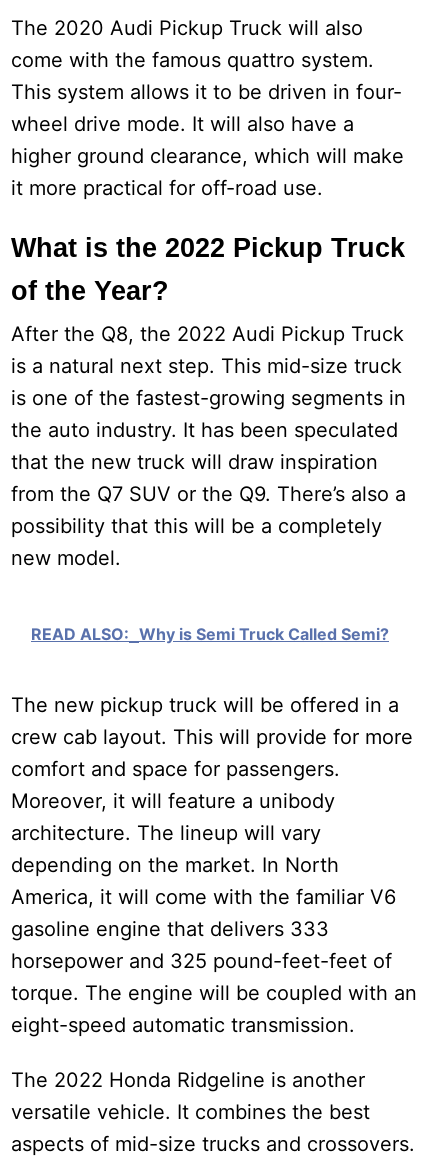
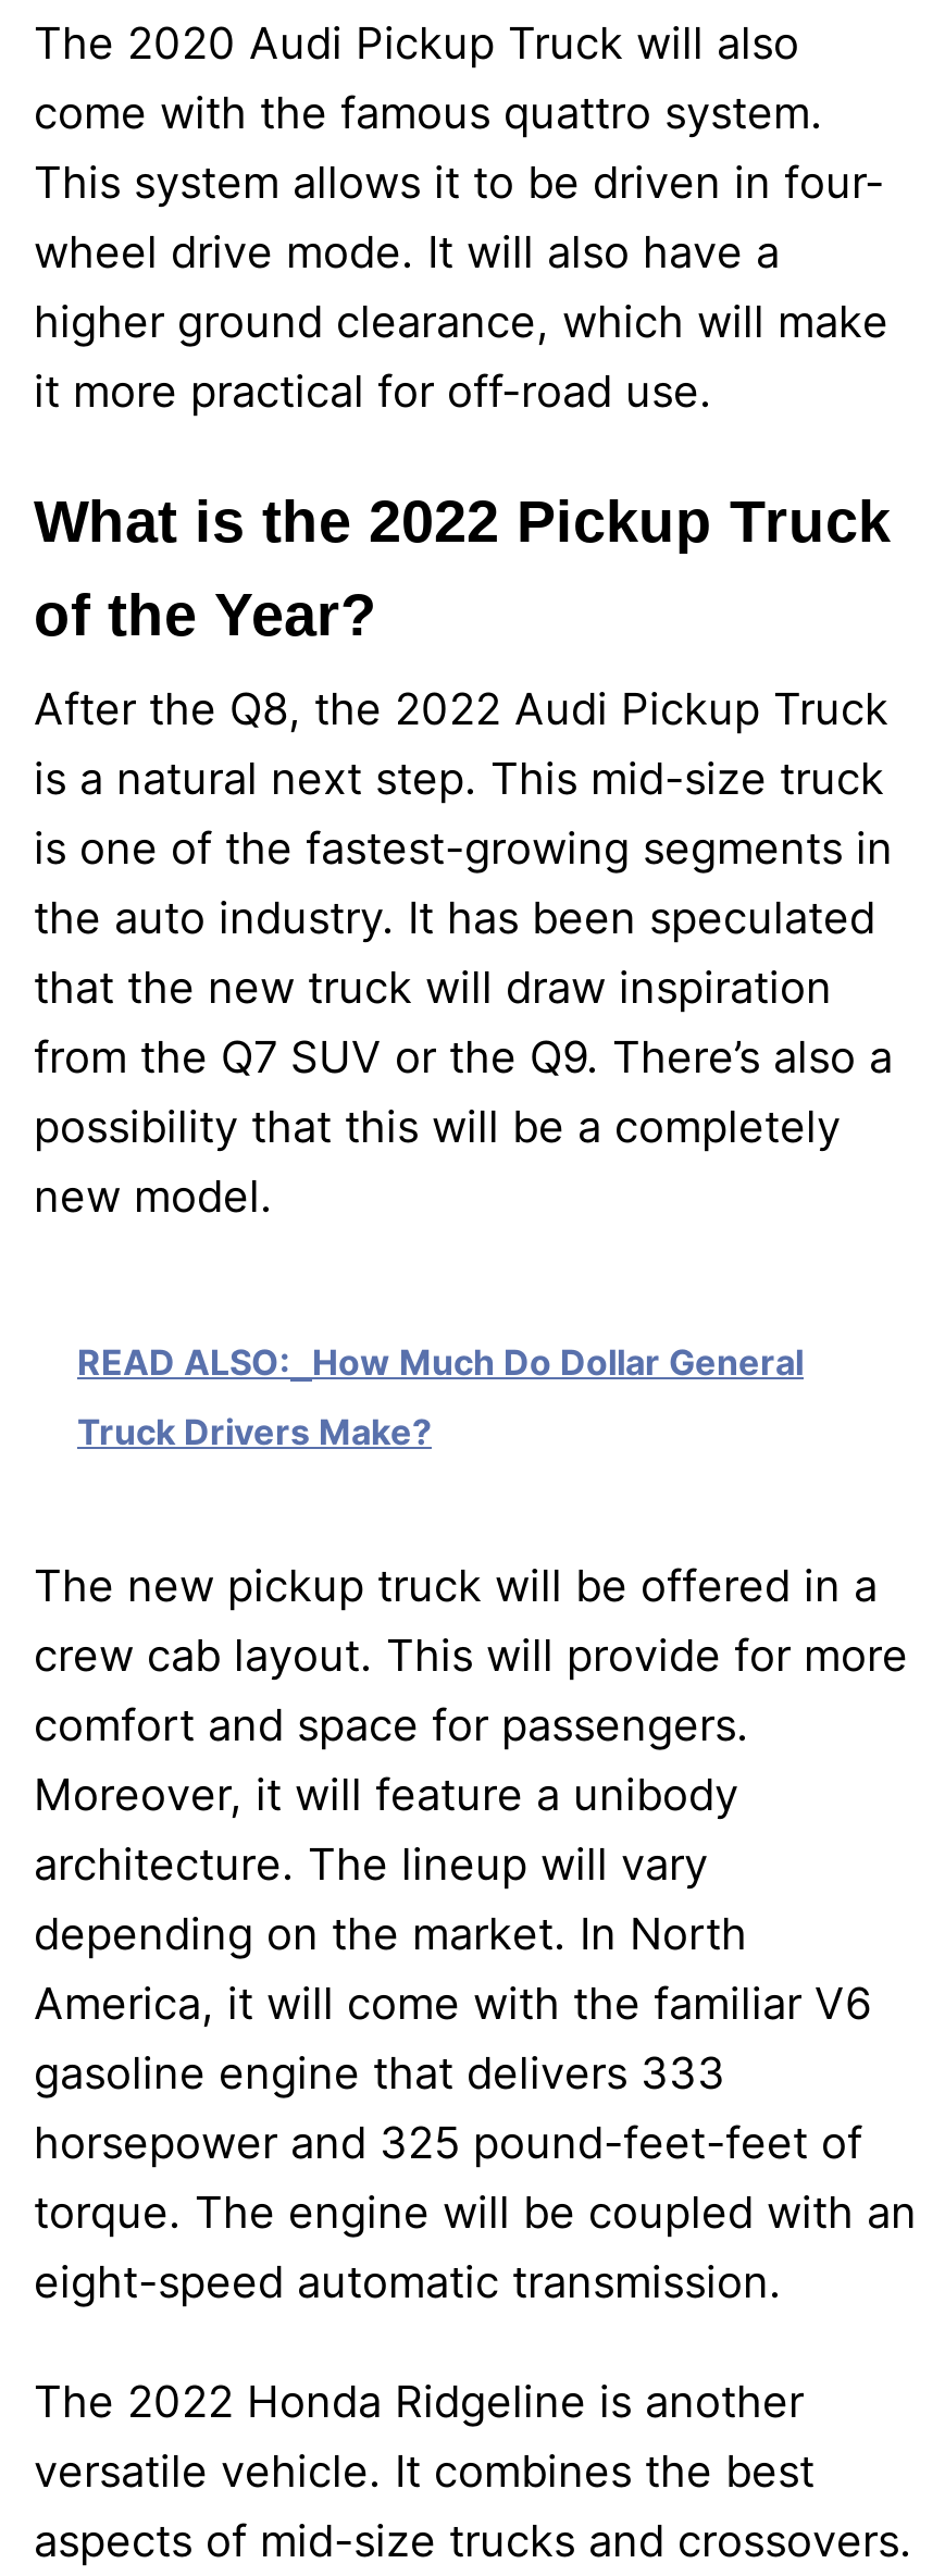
[31,624,389,644] READ ALSO: Why is Semi Truck Called Semi? -> [77,1341,804,1454] READ ALSO: How Much Do Dollar General | Truck Drivers Make?

